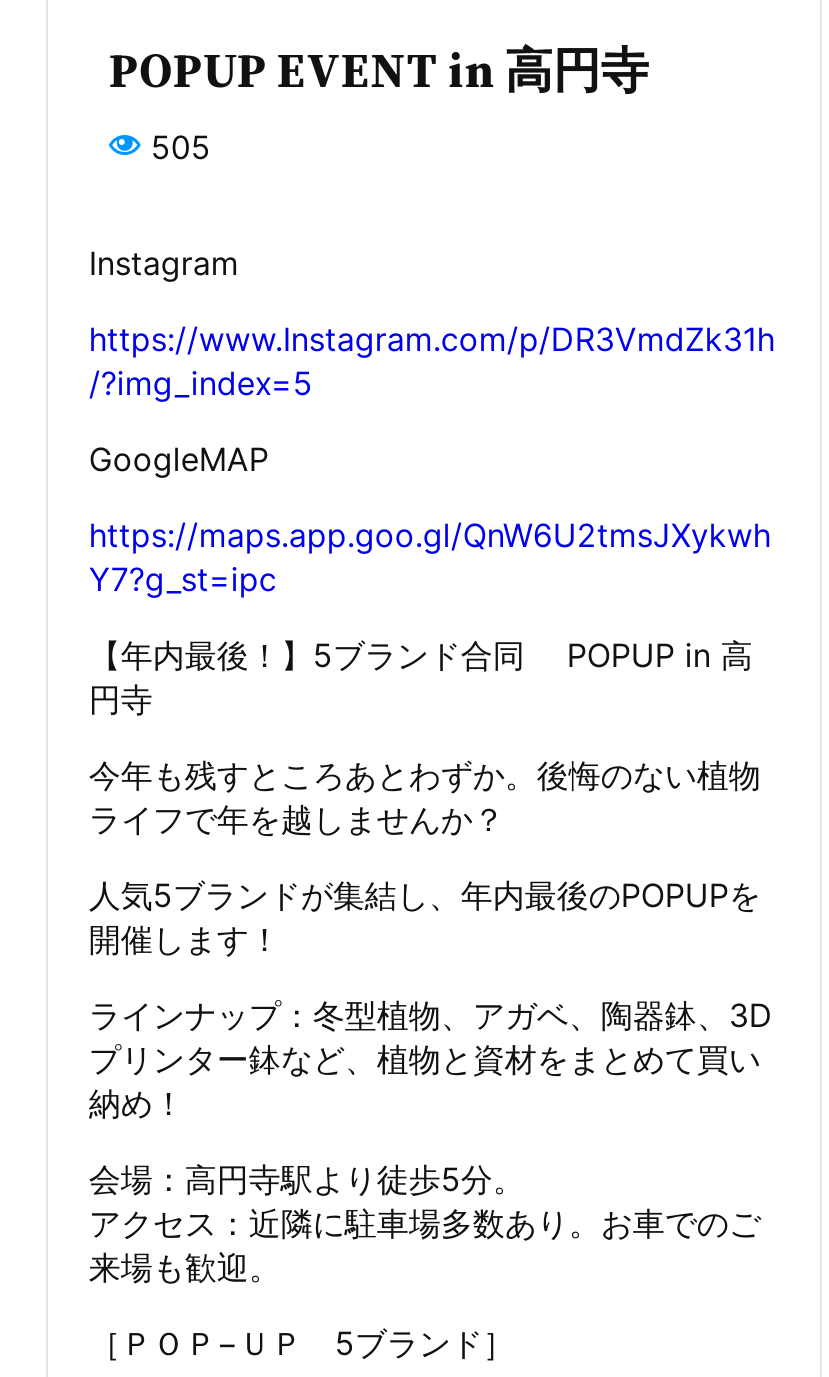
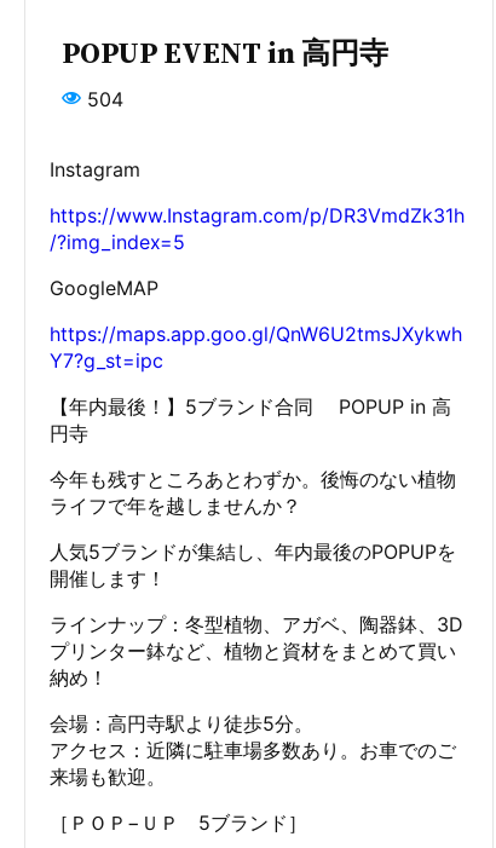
[141,127,211,167] 505 -> [82,87,124,112] 504

